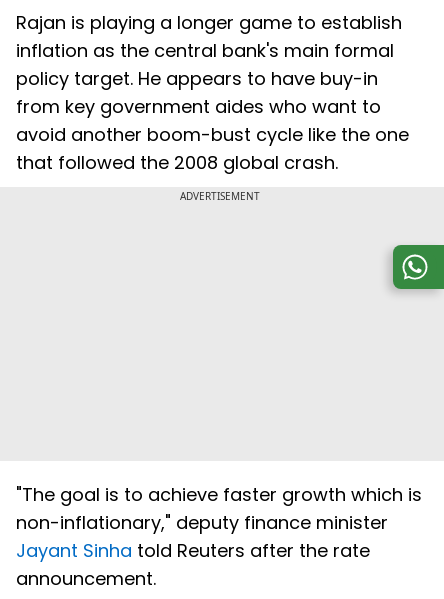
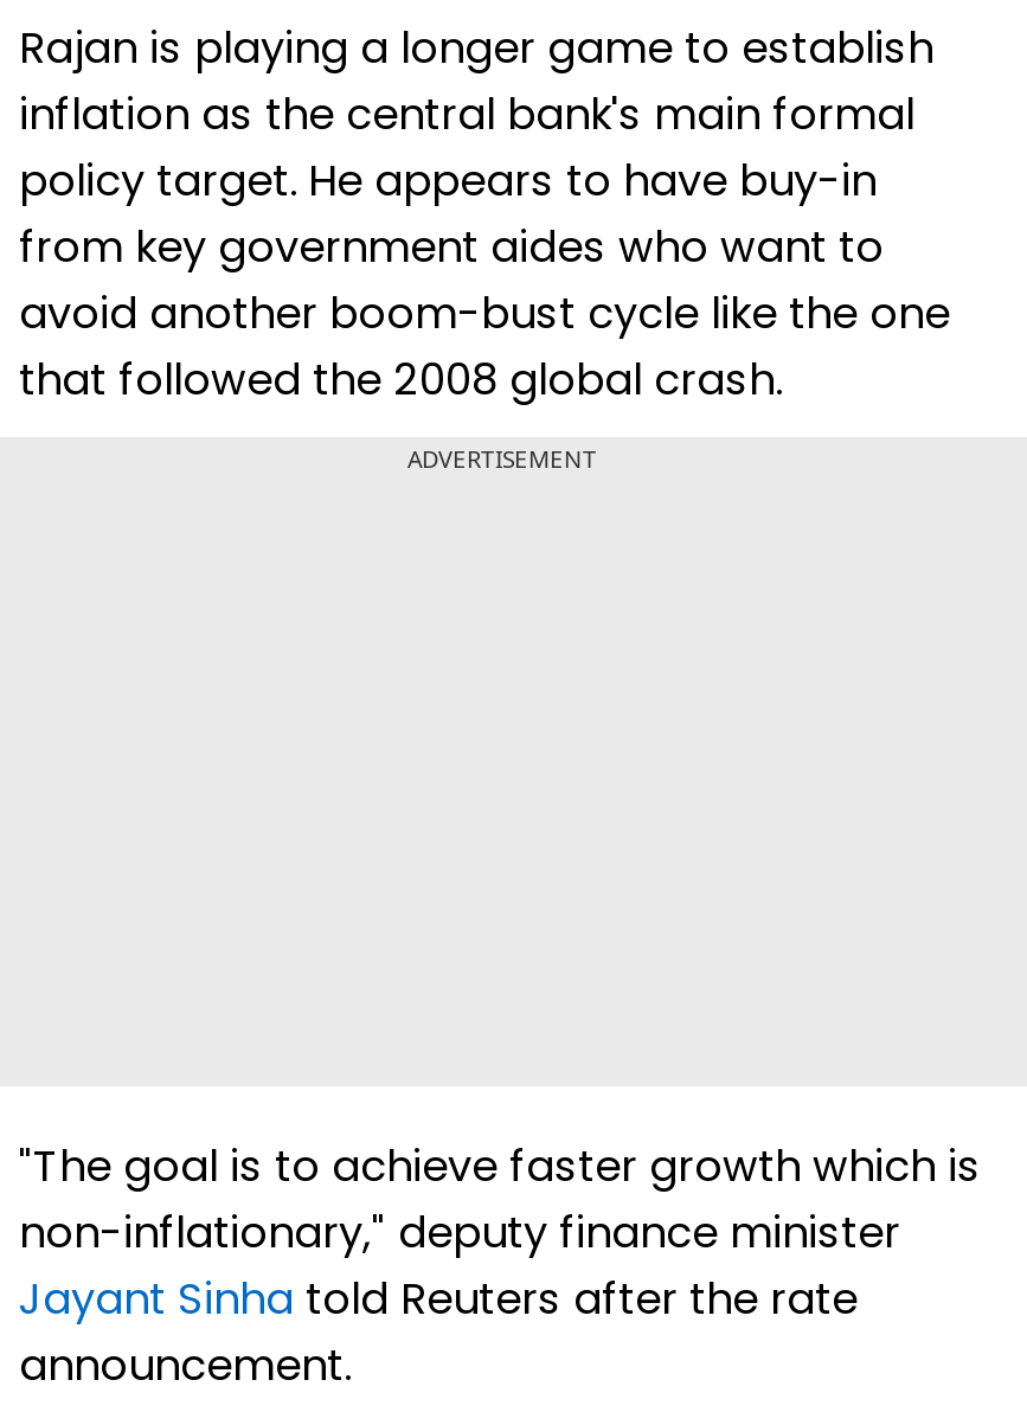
[387,244,441,294] [image] -> none

